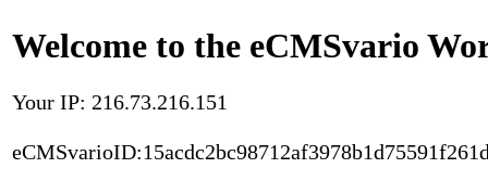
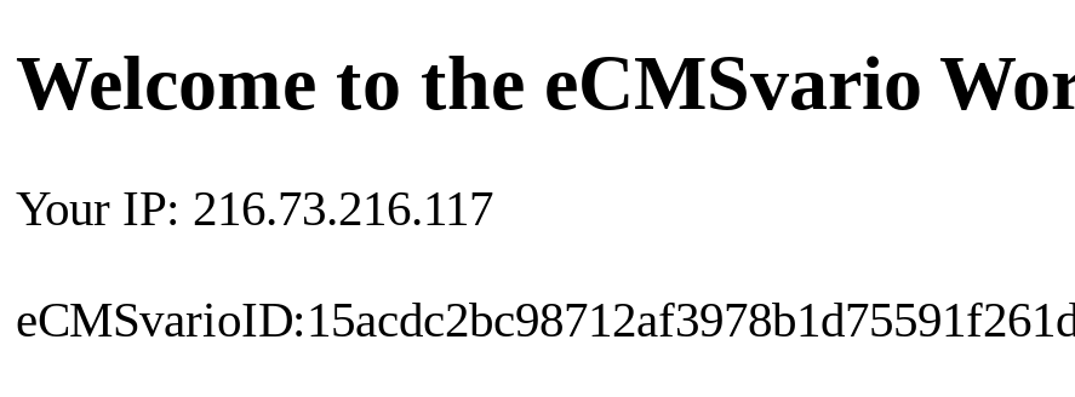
[12,90,228,114] Your IP: 216.73.216.151 -> [16,181,493,235] Your IP: 216.73.216.117

